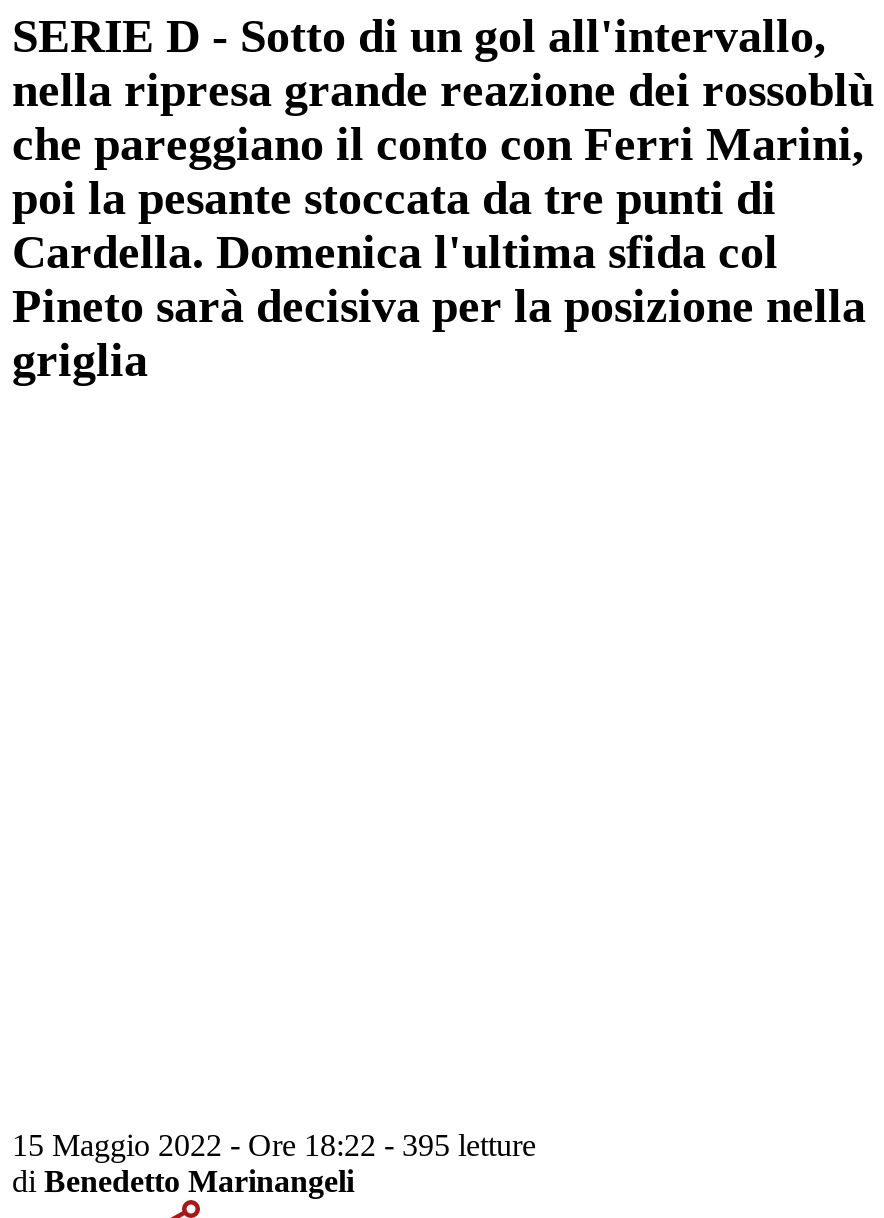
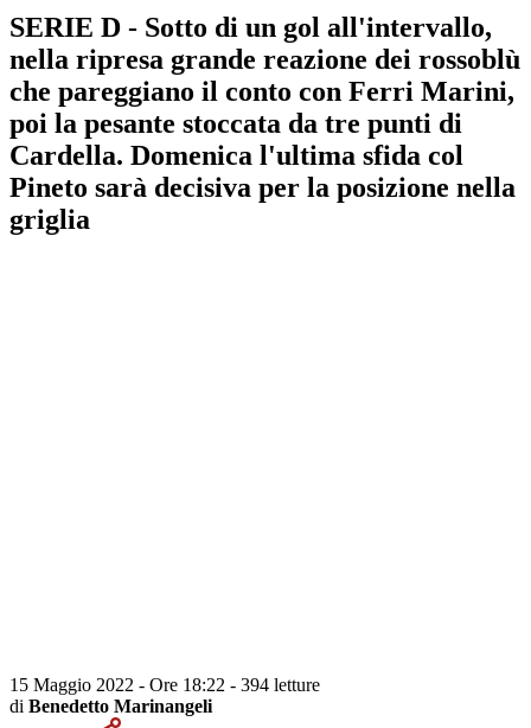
[12,1128,536,1162] 15 Maggio 2022 - Ore 18:22 - 395 letture -> [9,674,320,695] 15 Maggio 2022 - Ore 18:22 - 394 letture

